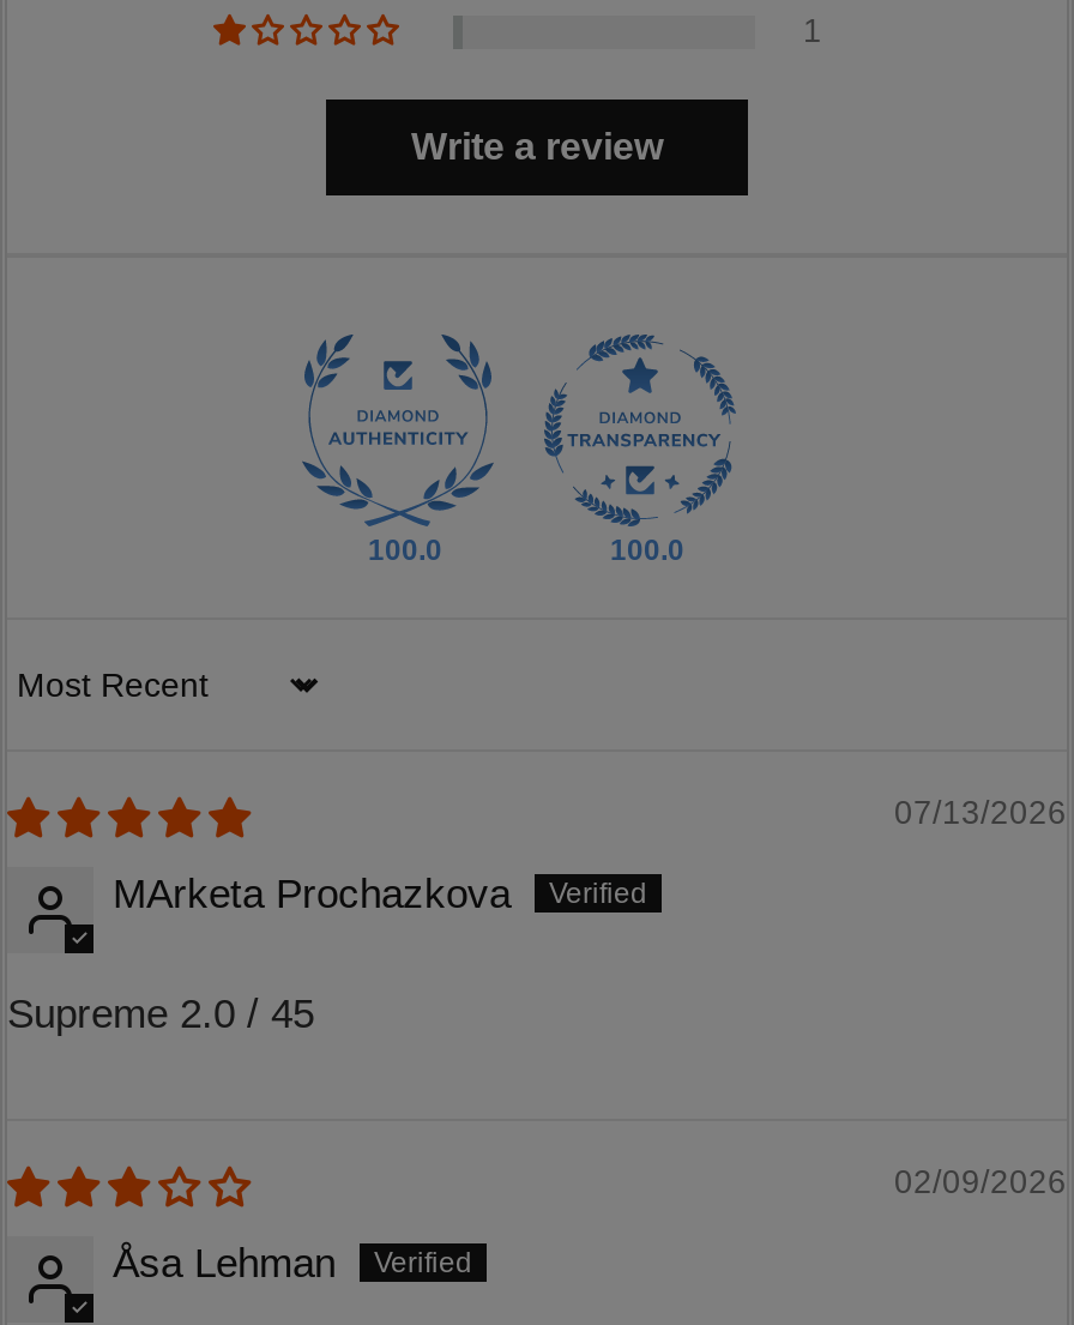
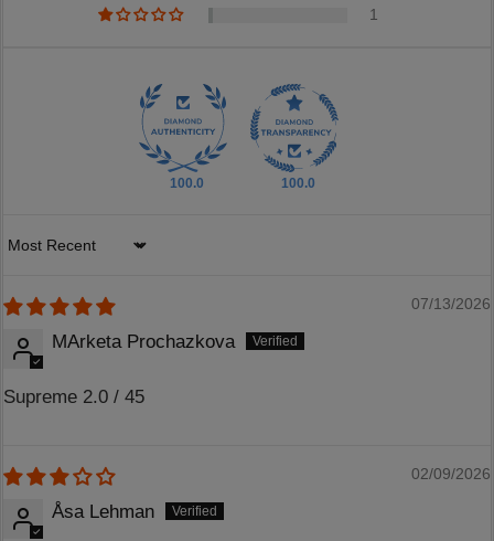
[411,125,663,166] Write a review -> none

